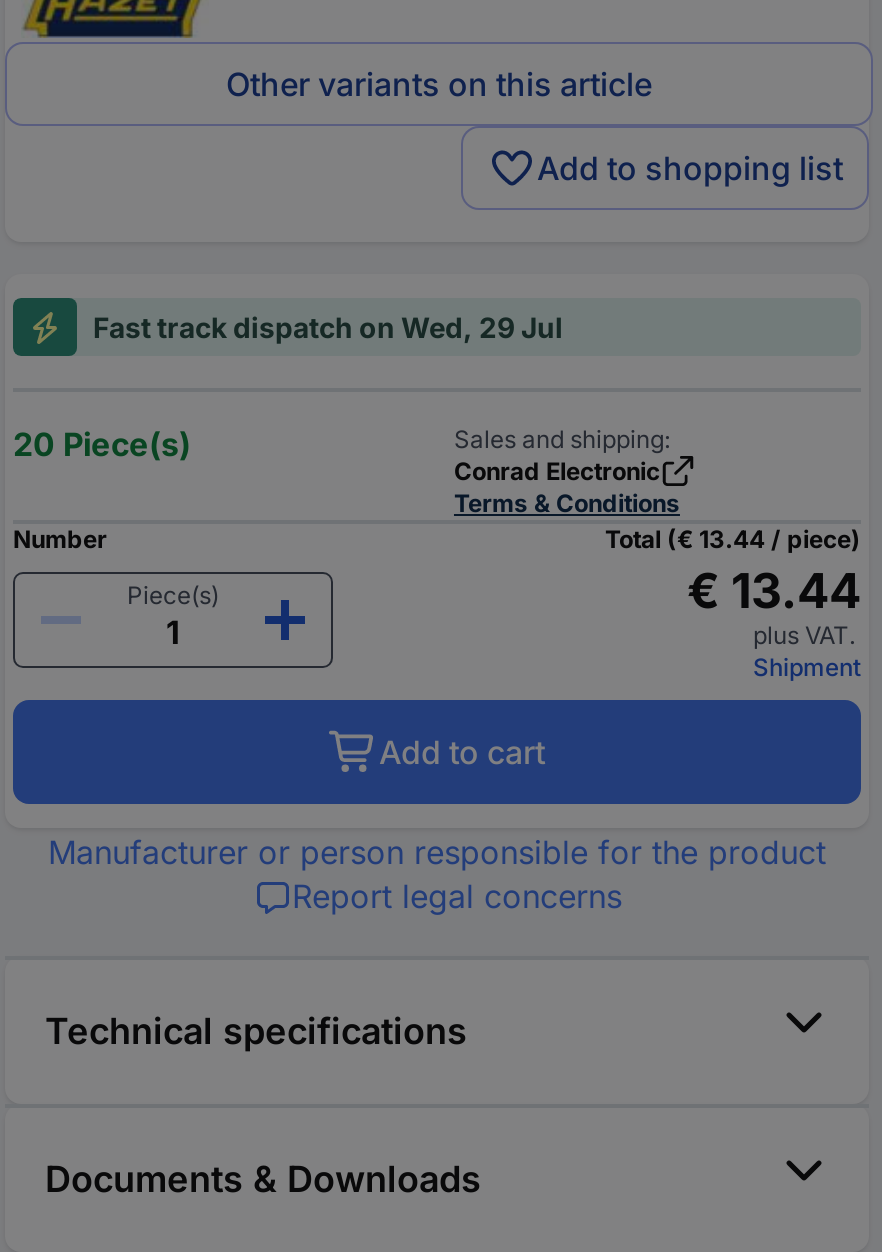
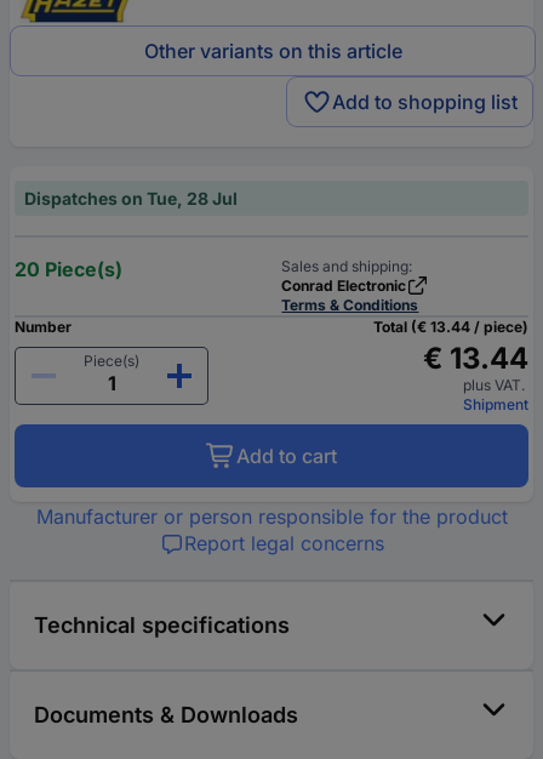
[93,311,563,345] Fast track dispatch on Wed, 29 Jul -> [24,189,238,209] Dispatches on Tue, 28 Jul

